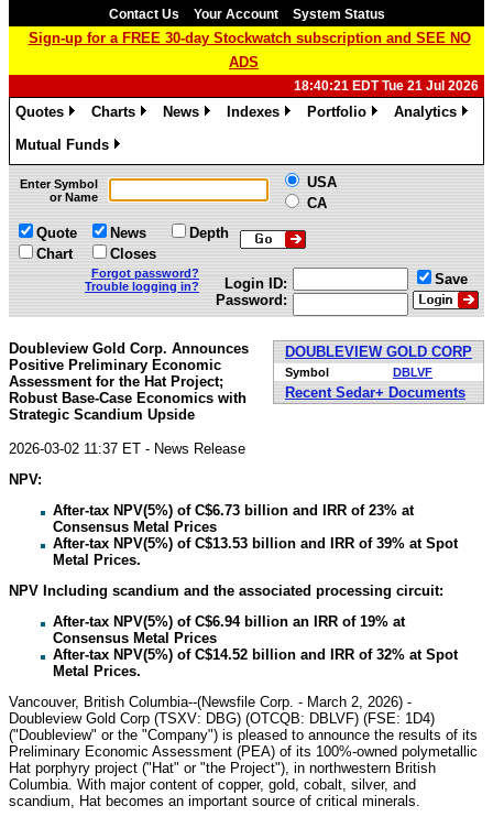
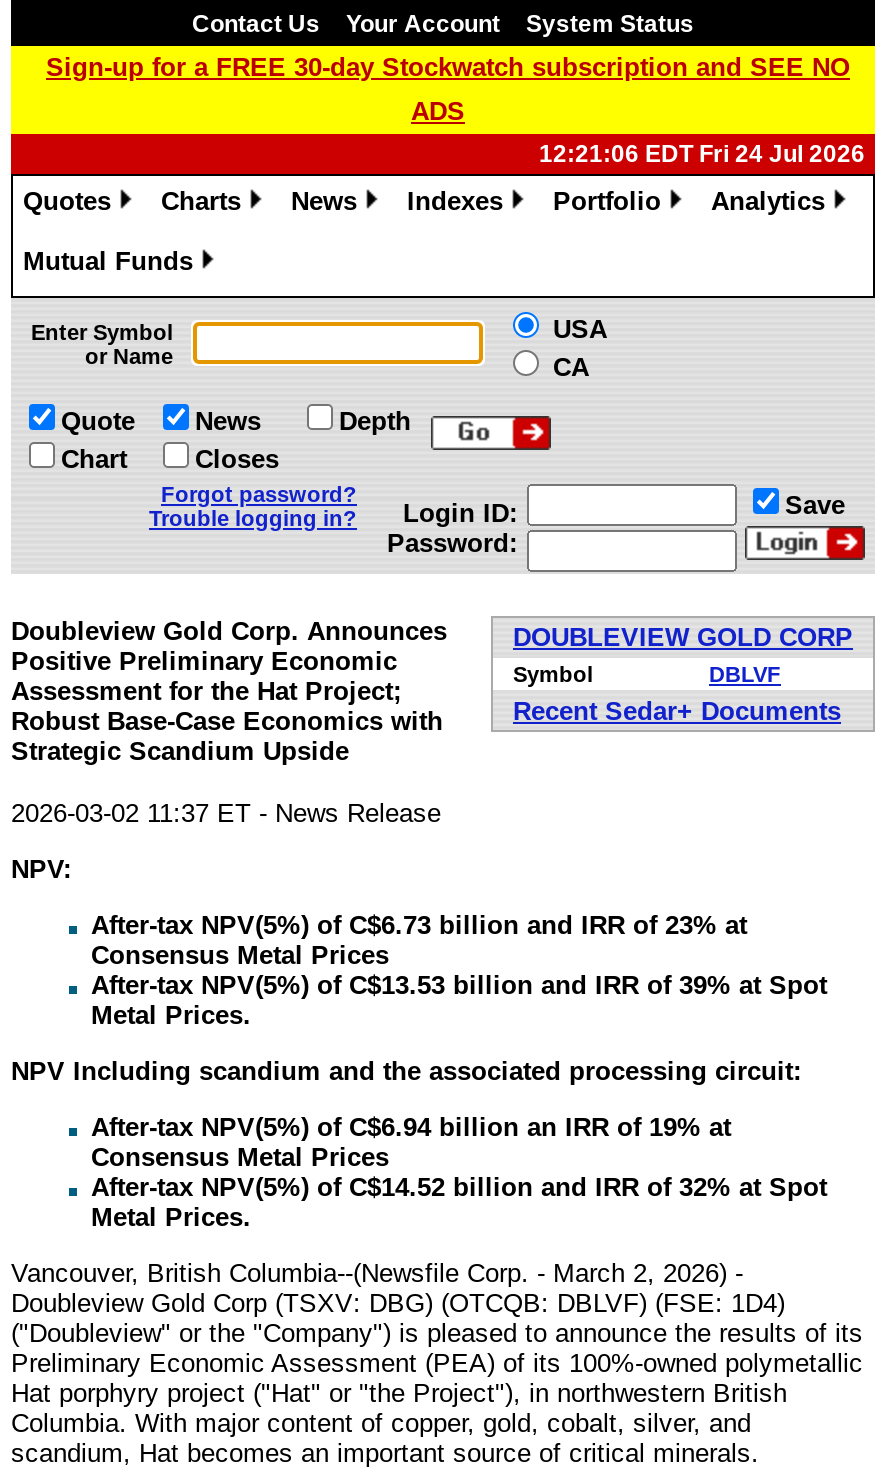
[294,78,479,94] 18:40:21 EDT Tue 21 Jul 2026 -> [539,140,865,168] 12:21:06 EDT Fri 24 Jul 2026

